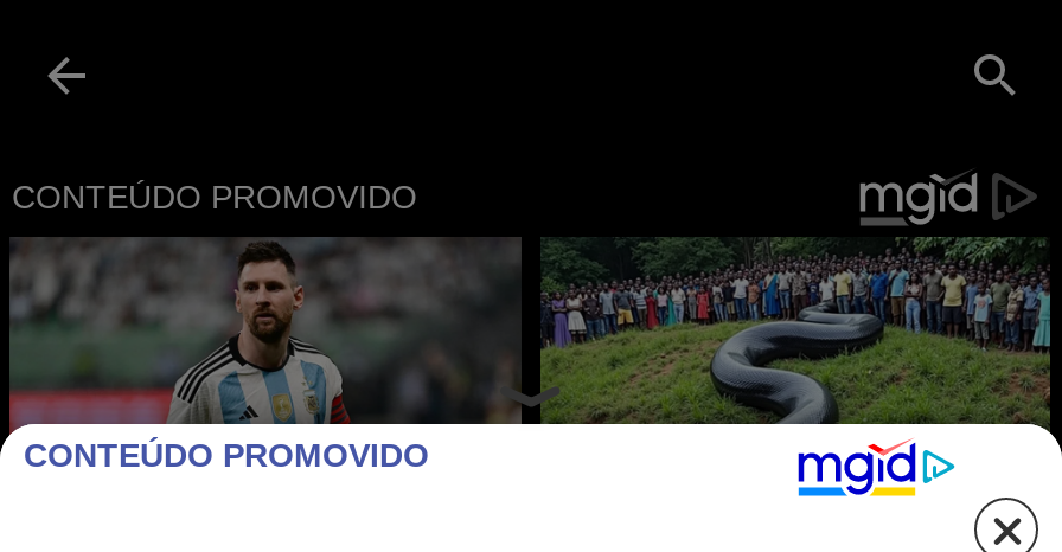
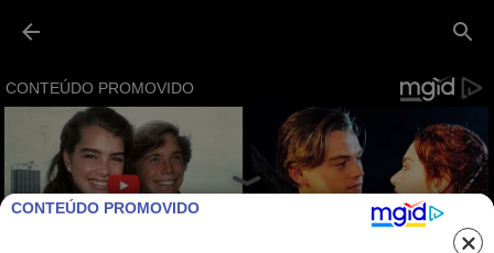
[9,239,519,429] [image] -> [4,107,243,197] [image]
[540,237,1050,424] [image] -> [253,108,487,194] [image]

